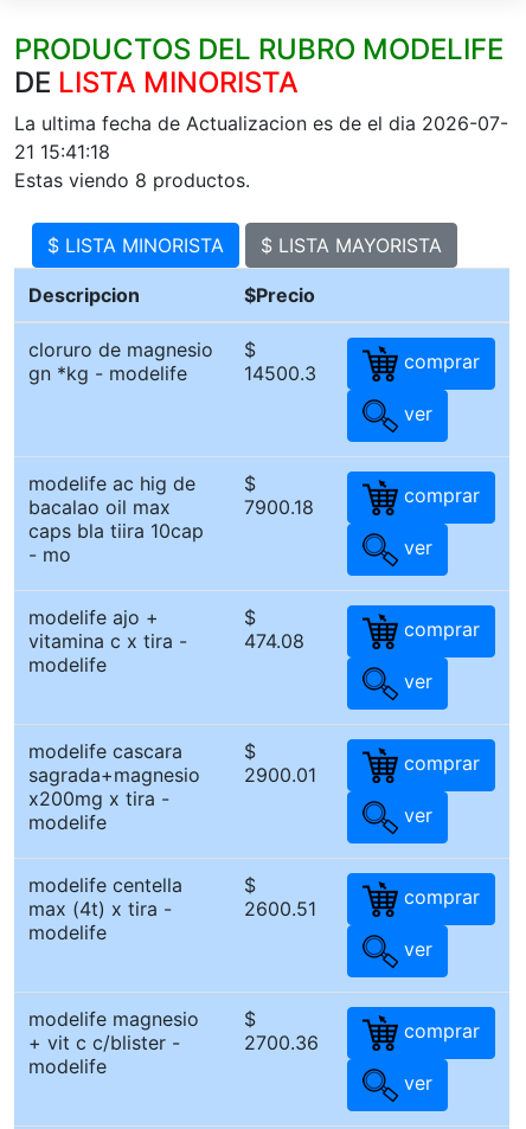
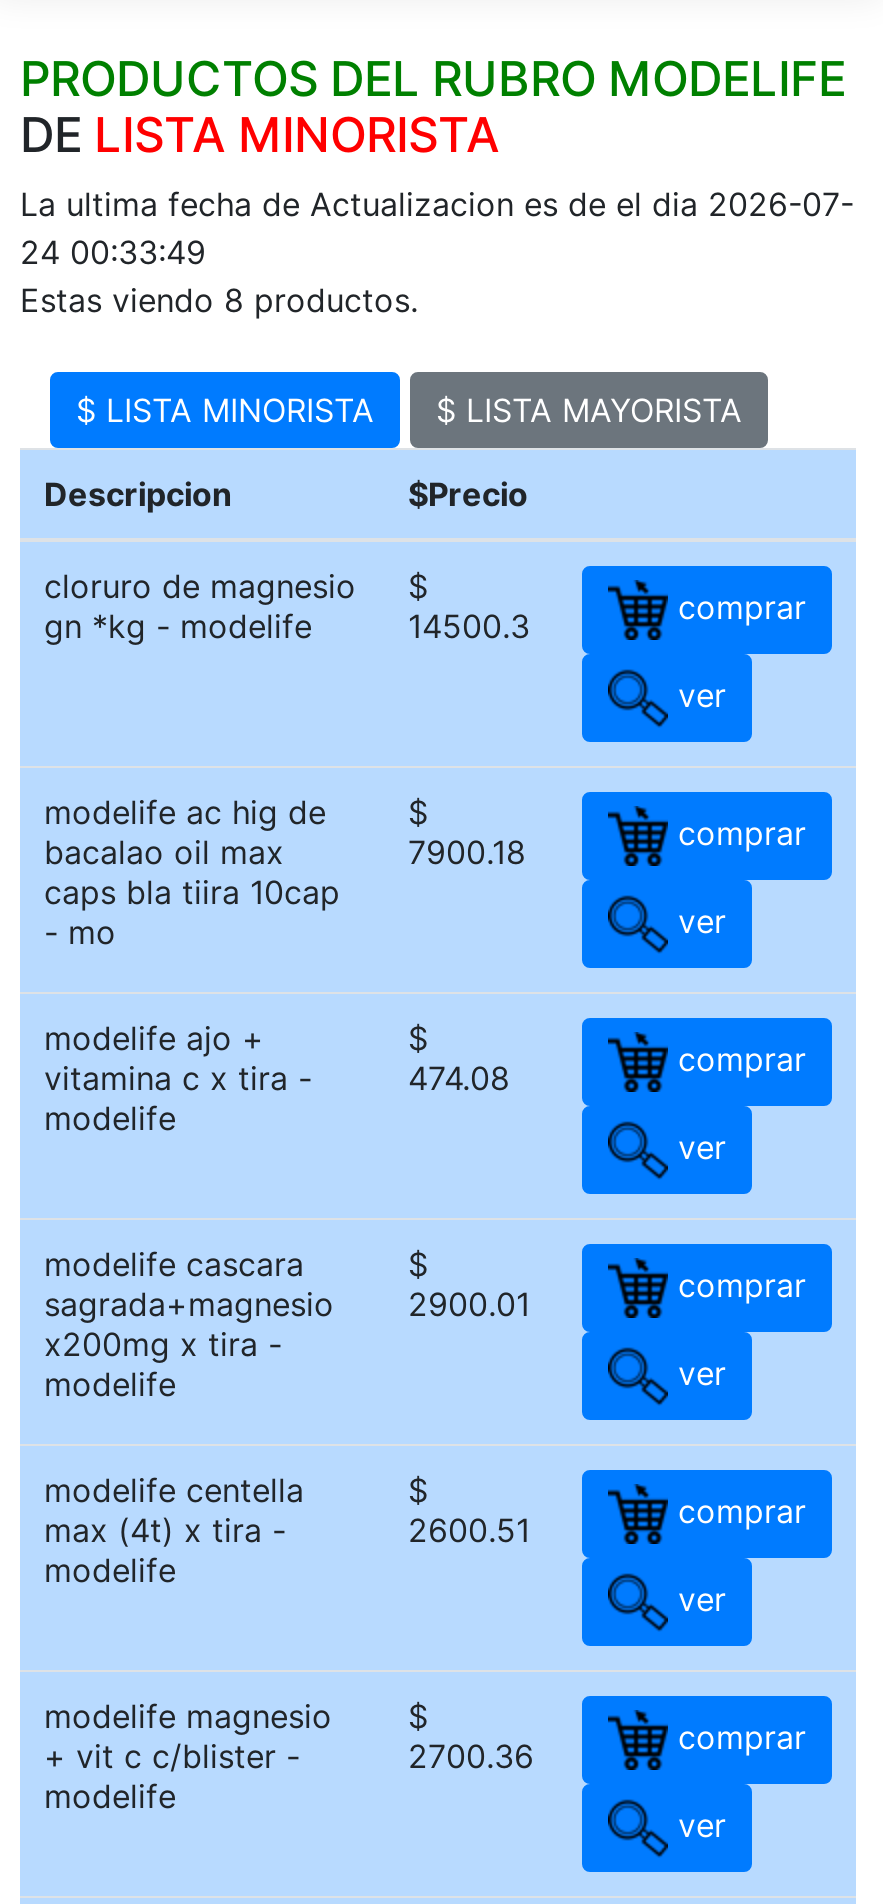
[14,140,110,163] 21 15:41:18 -> [20,232,206,272] 24 00:33:49

